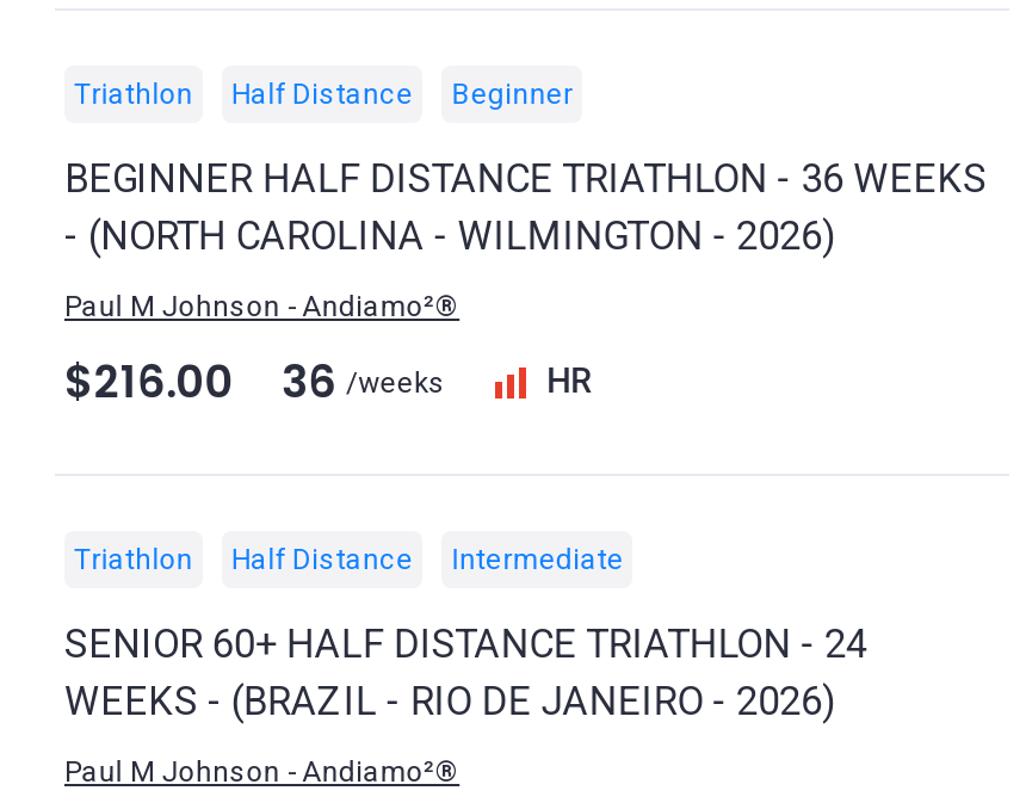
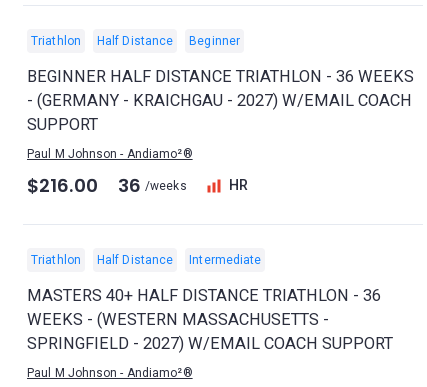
[64,214,834,259] - (NORTH CAROLINA - WILMINGTON - 2026) -> [27,91,412,134] - (GERMANY - KRAICHGAU - 2027) W/EMAIL COACH | SUPPORT
[64,622,868,724] SENIOR 60+ HALF DISTANCE TRIATHLON - 24 | WEEKS - (BRAZIL - RIO DE JANEIRO - 2026) -> [27,286,393,353] MASTERS 40+ HALF DISTANCE TRIATHLON - 36 | WEEKS - (WESTERN MASSACHUSETTS - | SPRINGFIELD - 2027) W/EMAIL COACH SUPPORT

